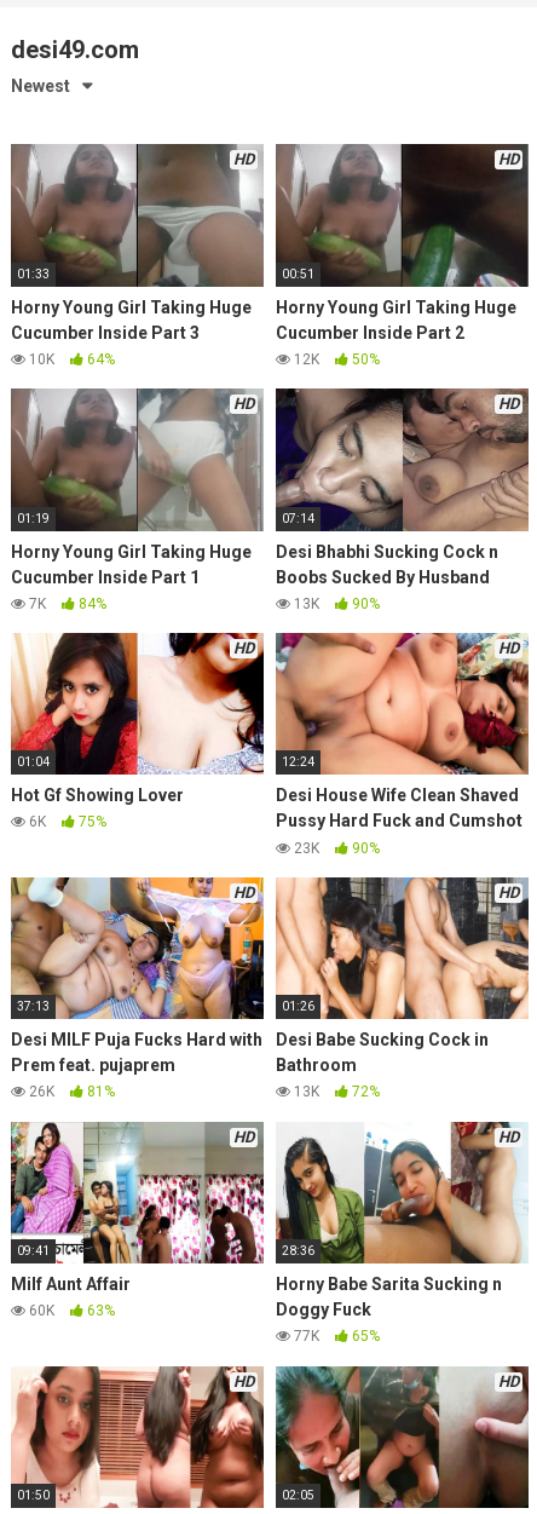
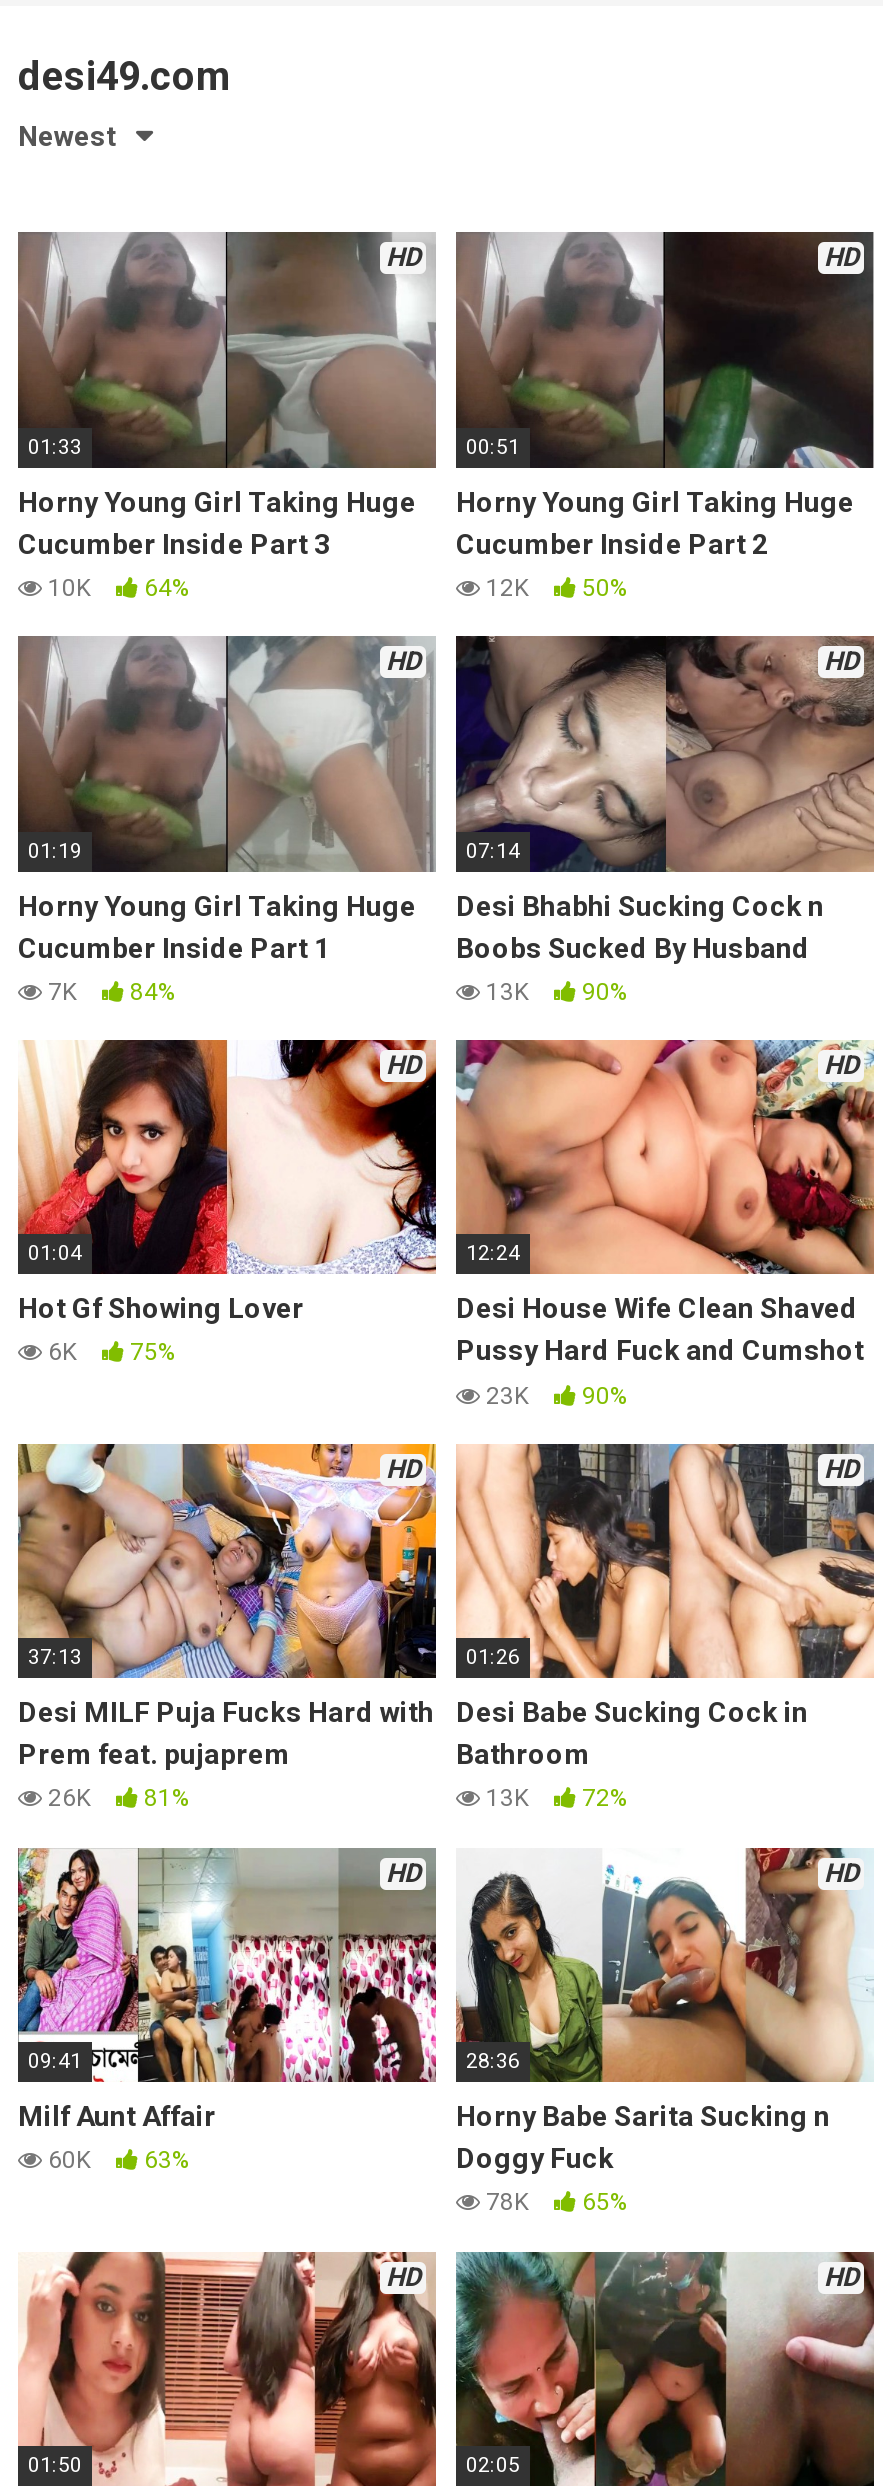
[290,1328,380,1345] 77K 65% -> [480,2189,628,2217] 78K 65%

